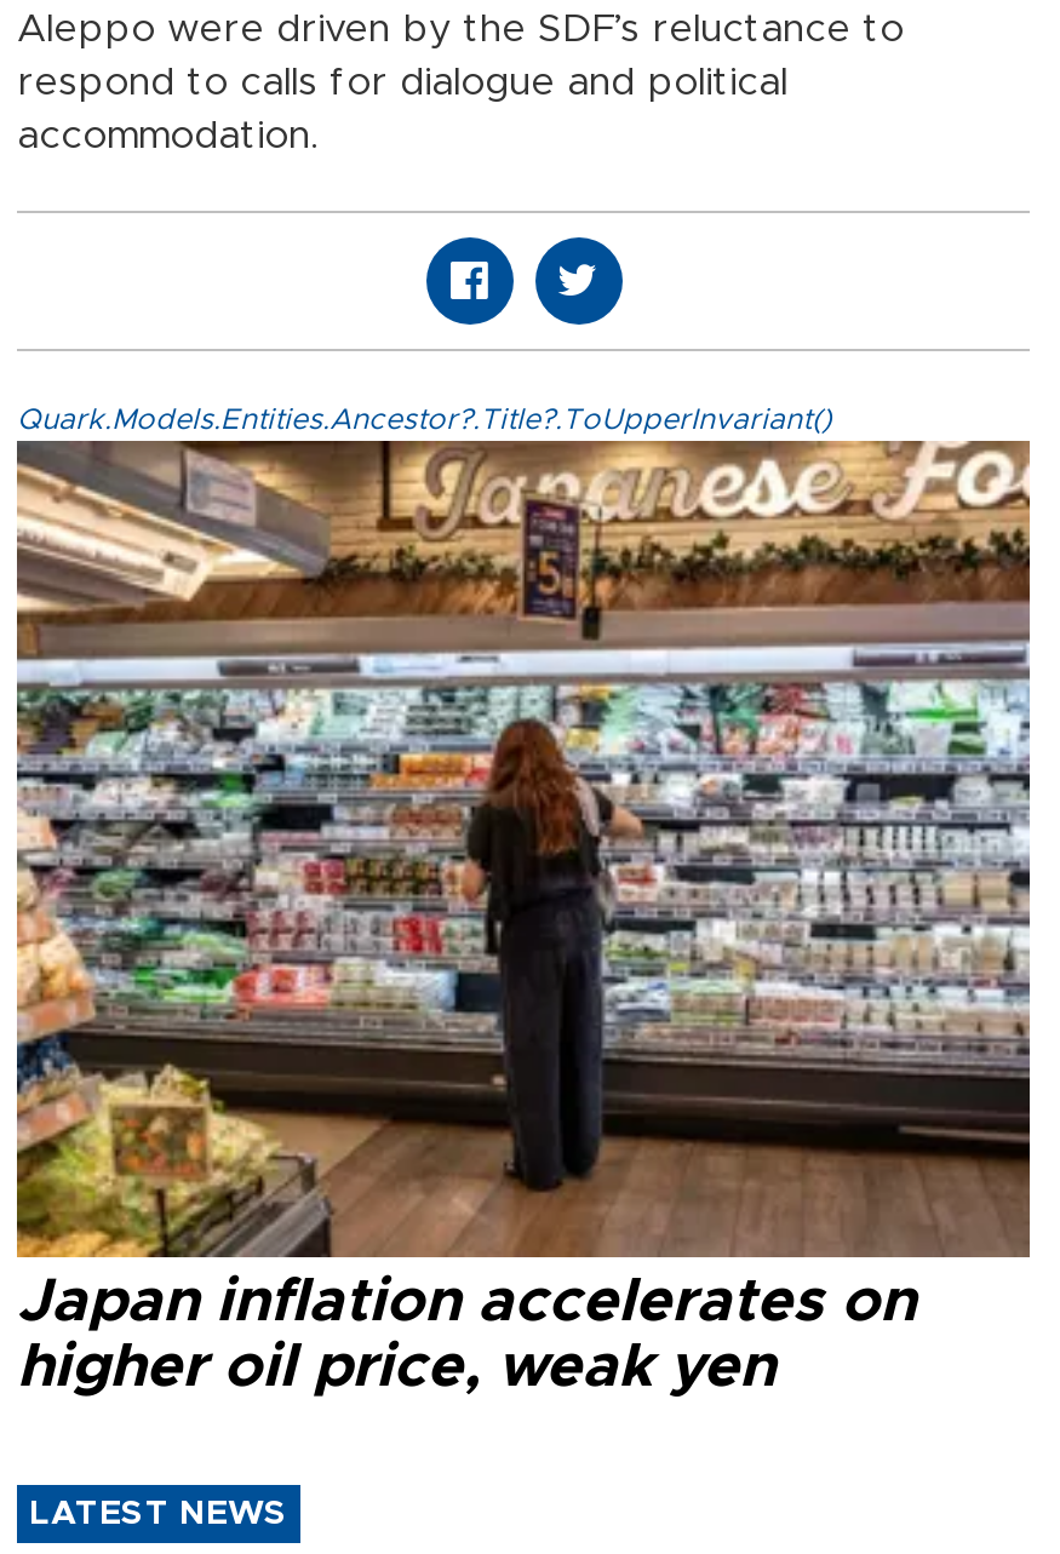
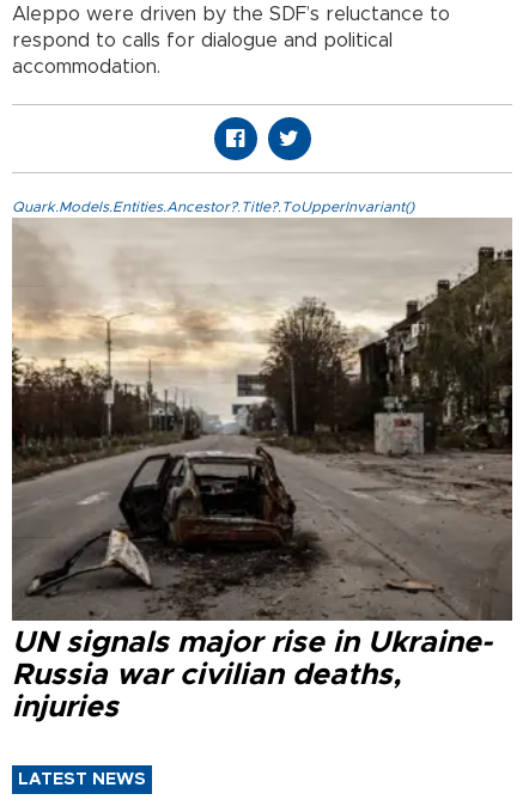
[15,441,1032,1398] [image] | Japan inflation accelerates on | higher oil price, weak yen -> [11,218,513,722] [image] | UN signals major rise in Ukraine- | Russia war civilian deaths, | injuries

